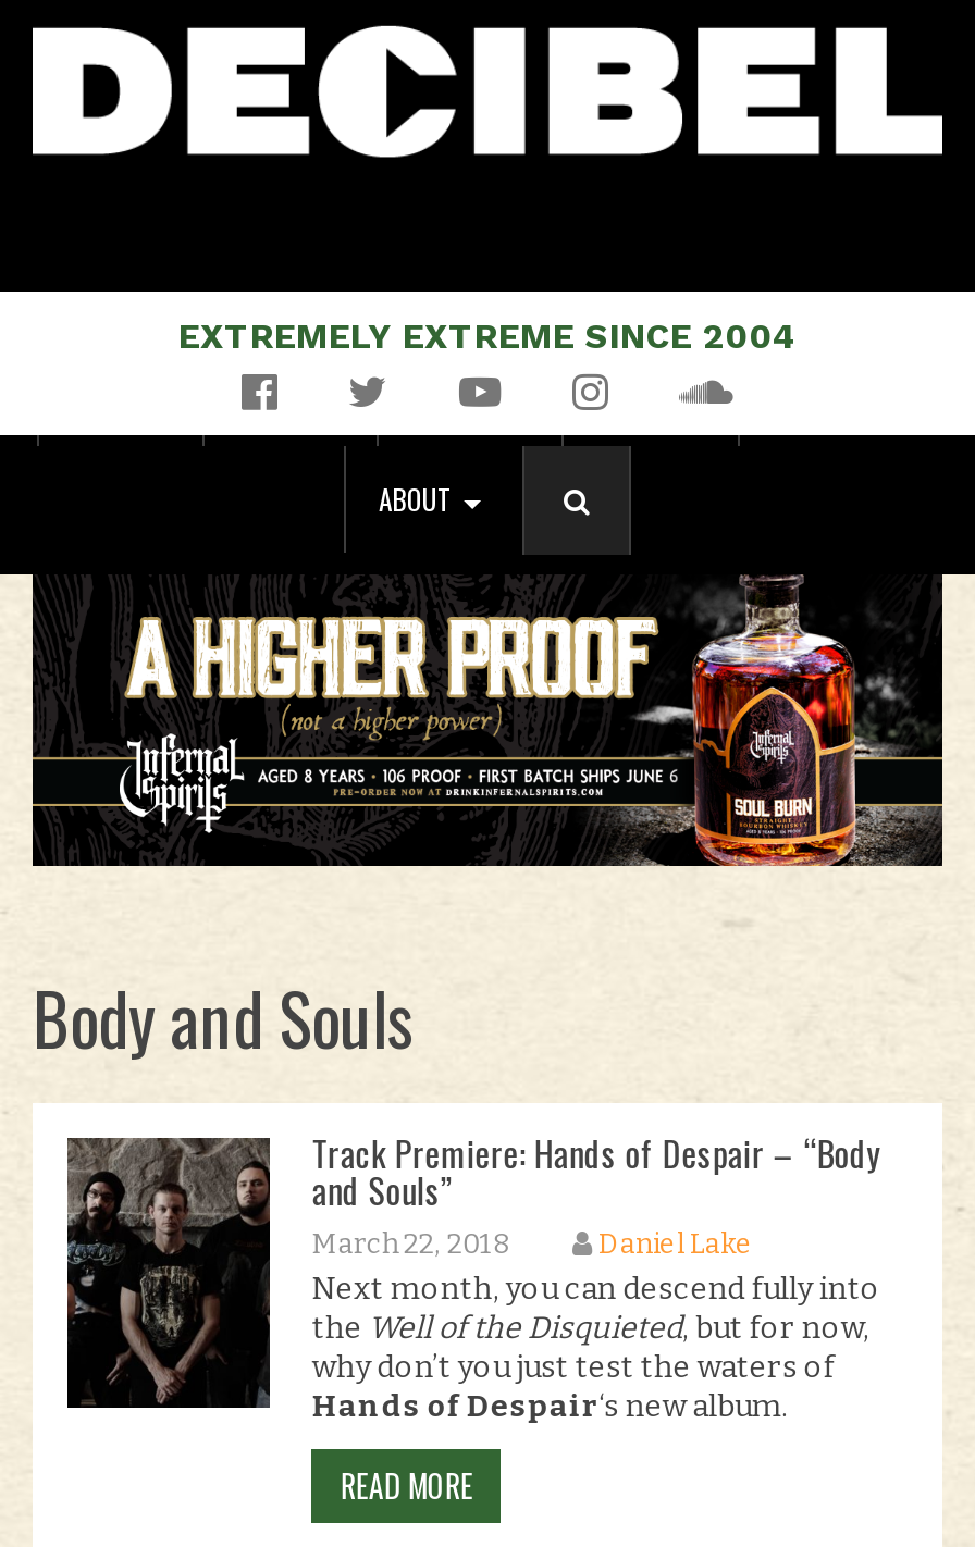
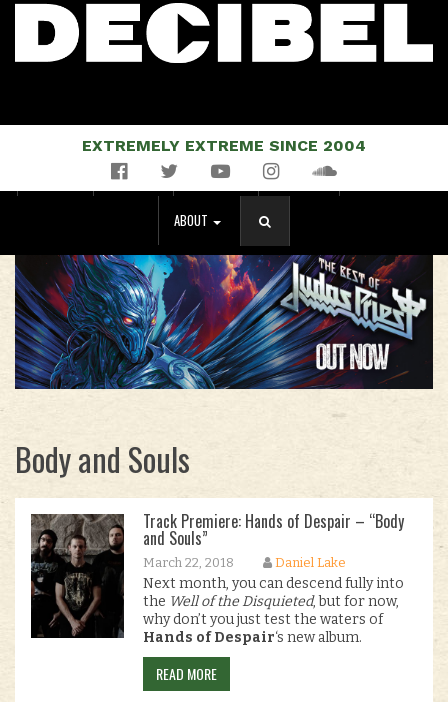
[33,574,942,868] [image] -> [14,254,432,390] [image]

